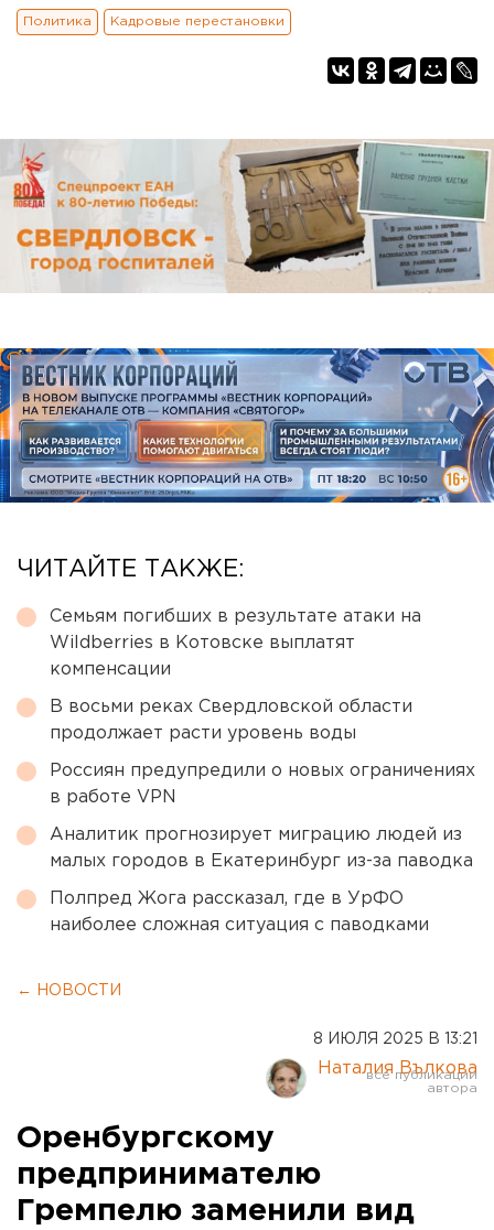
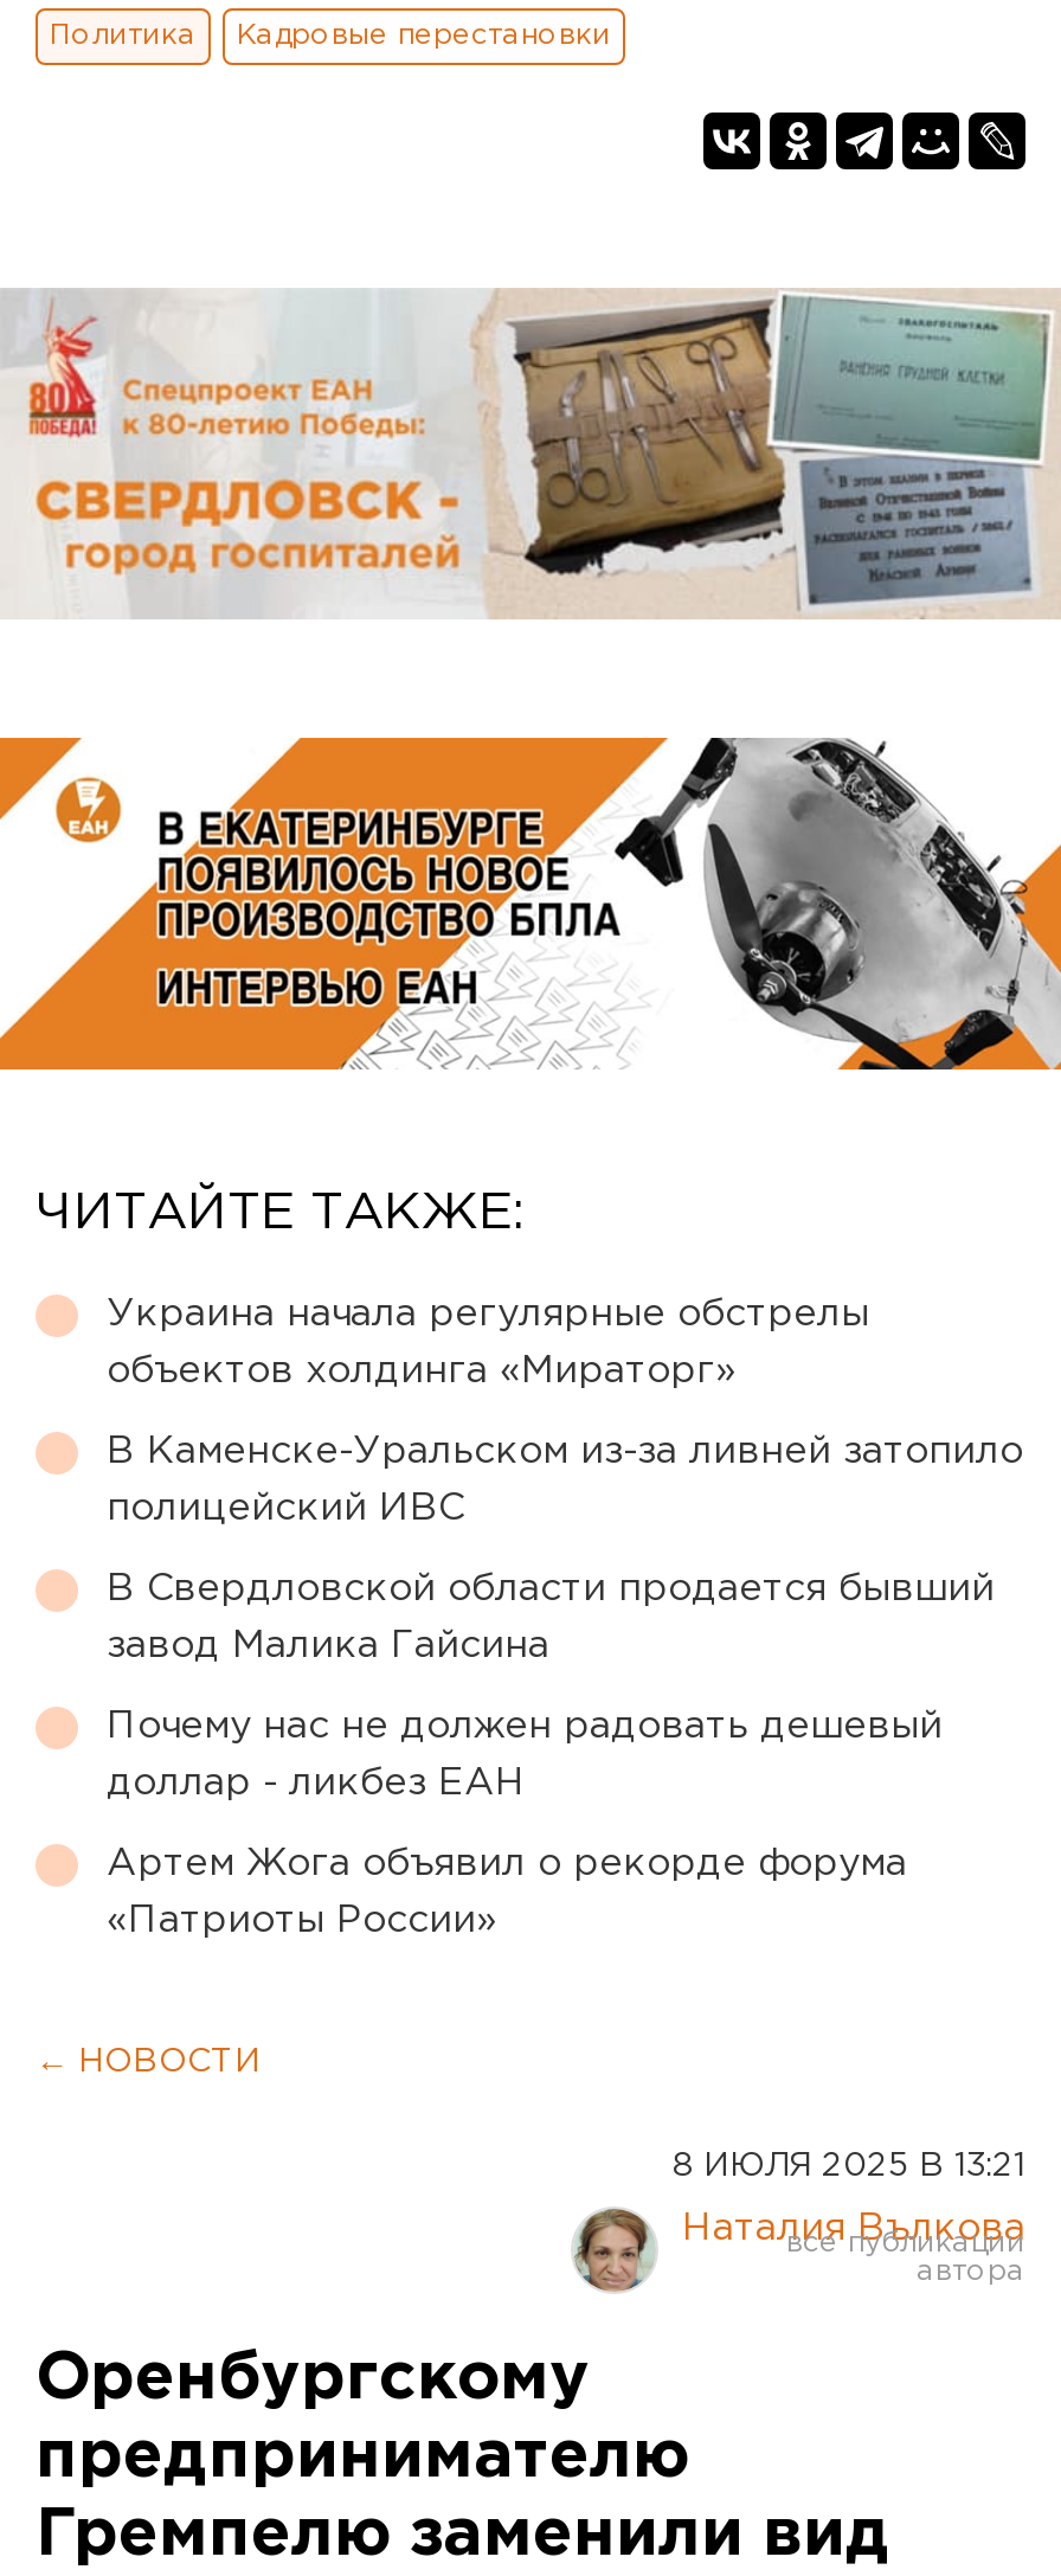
[3,347,491,504] [image] -> [7,735,1054,1072] [image]
[50,608,475,933] Семьям погибших в результате атаки на | Wildberries в Котовске выплатят | компенсации | В восьми реках Свердловской области | продолжает расти уровень воды | Россиян предупредили о новых ограничениях | в работе VPN | Аналитик прогнозирует миграцию людей из | малых городов в Екатеринбург из-за паводка | Полпред Жога рассказал, где в УрФО | наиболее сложная ситуация с паводками -> [107,1296,1023,1938] Украина начала регулярные обстрелы | объектов холдинга «Мираторг» | В Каменске-Уральском из-за ливней затопило | полицейский ИВС | В Свердловской области продается бывший | завод Малика Гайсина | Почему нас не должен радовать дешевый | доллар - ликбез ЕАН | Артем Жога объявил о рекорде форума | «Патриоты России»

